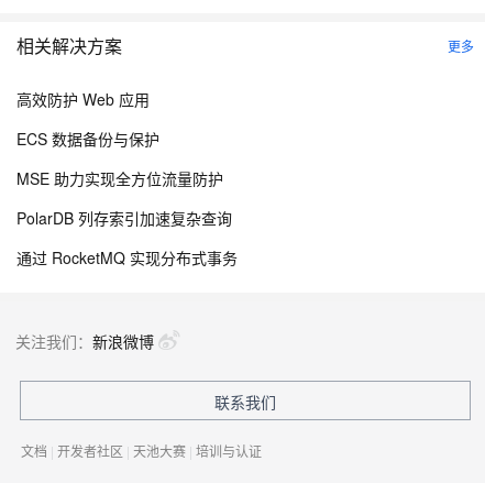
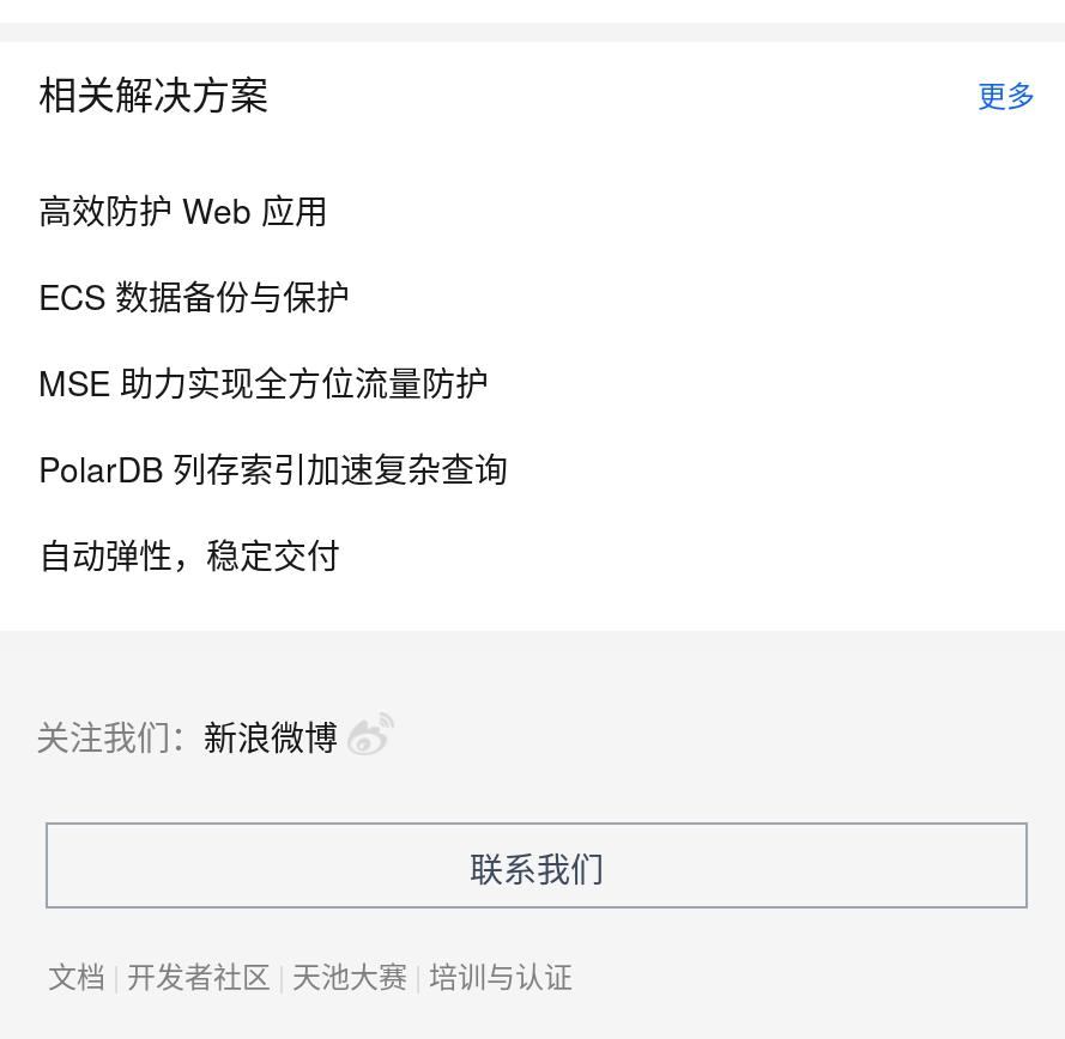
[16,246,238,268] 通过 RocketMQ 实现分布式事务 -> [38,530,340,578] 自动弹性，稳定交付

